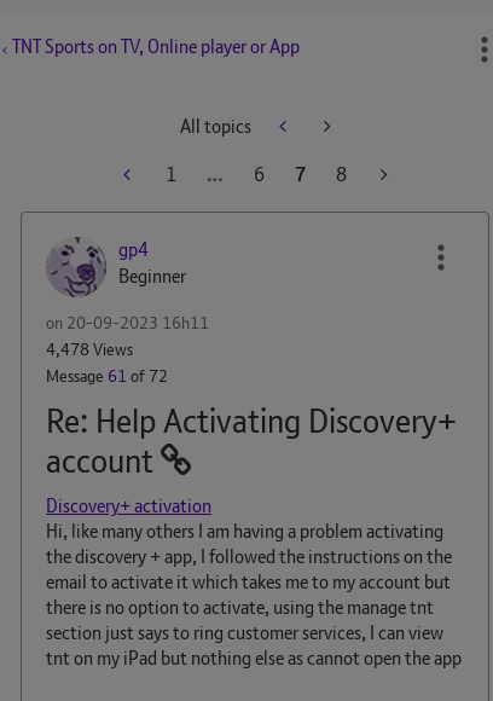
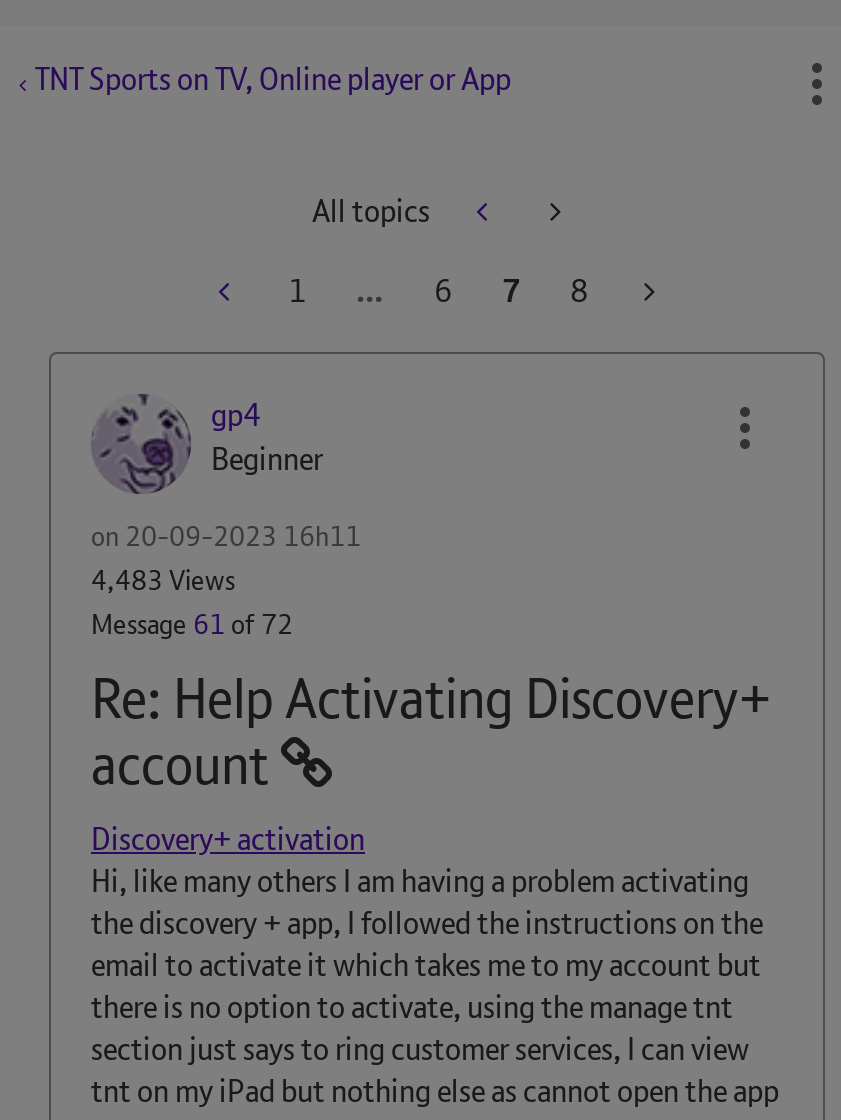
[46,338,133,360] 4,478 Views -> [91,562,235,598] 4,483 Views

